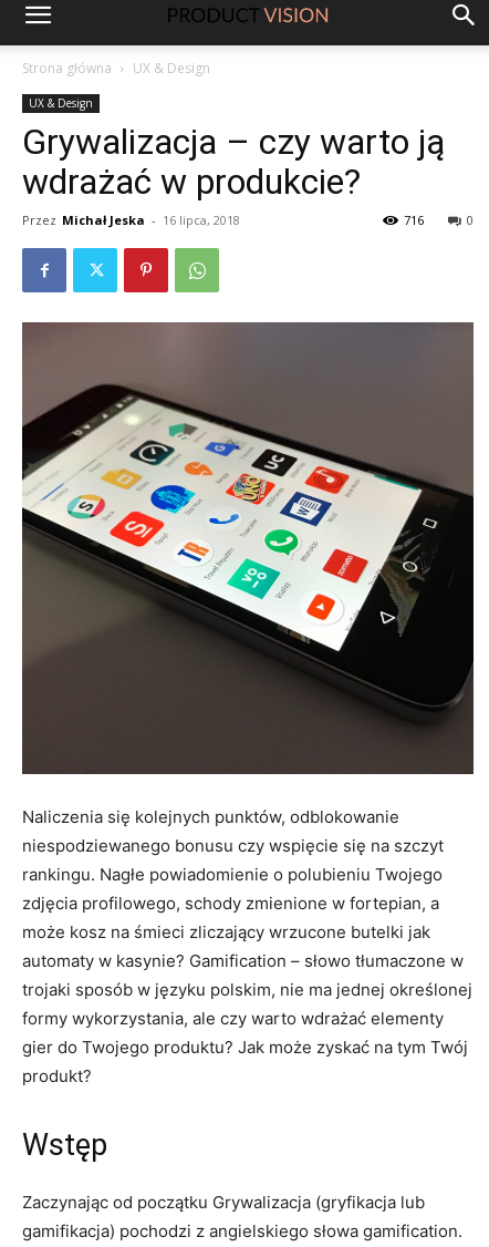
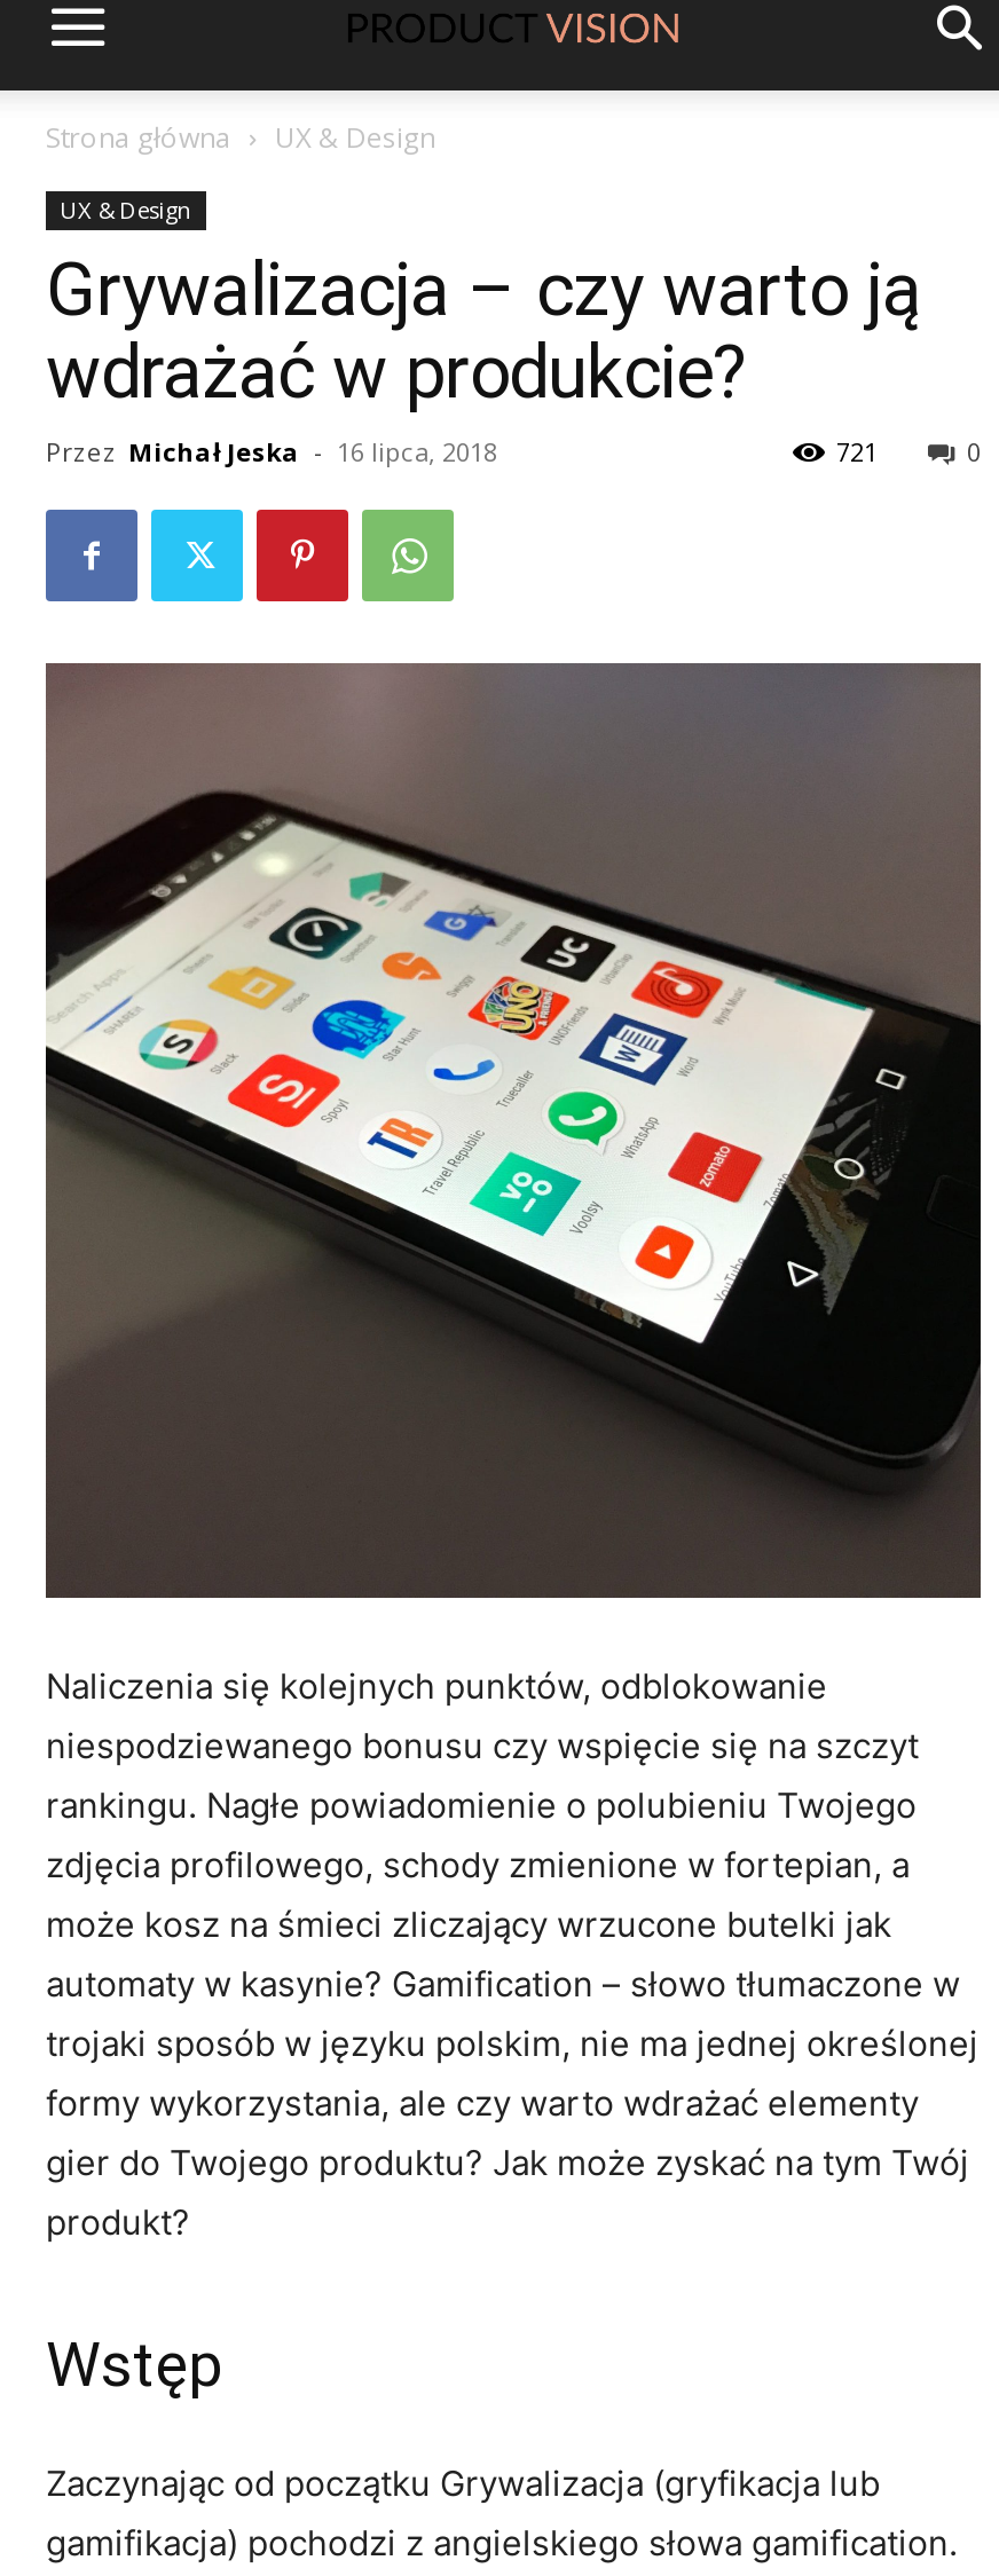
[404,212,424,228] 716 -> [836,434,878,468] 721

